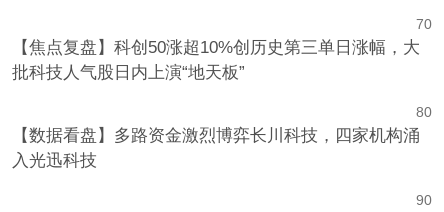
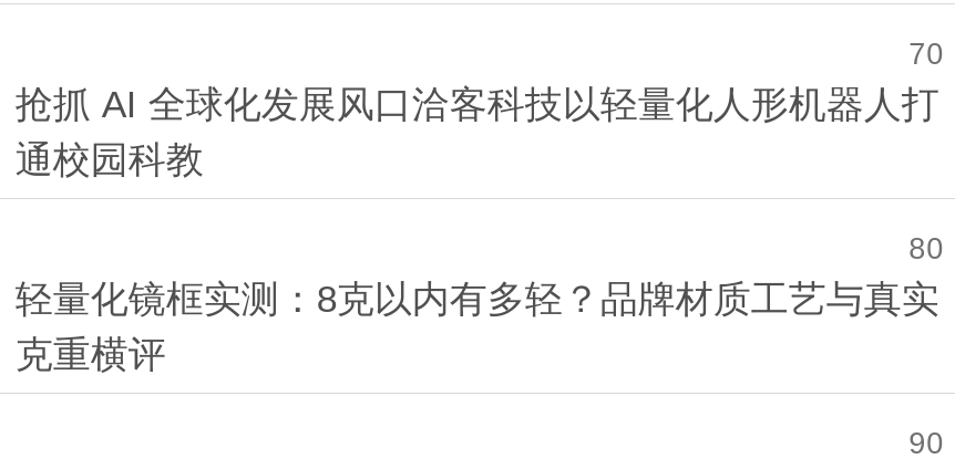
[12,38,420,82] 【焦点复盘】科创50涨超10%创历史第三单日涨幅，大 | 批科技人气股日内上演“地天板” -> [15,83,939,181] 抢抓 AI 全球化发展风口洽客科技以轻量化人形机器人打 | 通校园科教
[12,126,420,170] 【数据看盘】多路资金激烈博弈长川科技，四家机构涌 | 入光迅科技 -> [15,278,939,375] 轻量化镜框实测：8克以内有多轻？品牌材质工艺与真实 | 克重横评

